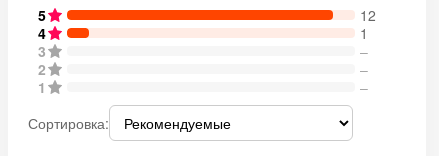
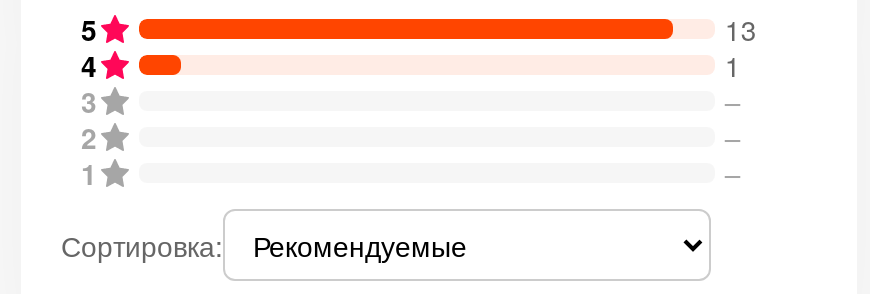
[360,5,376,25] 12 -> [725,9,757,49] 13

